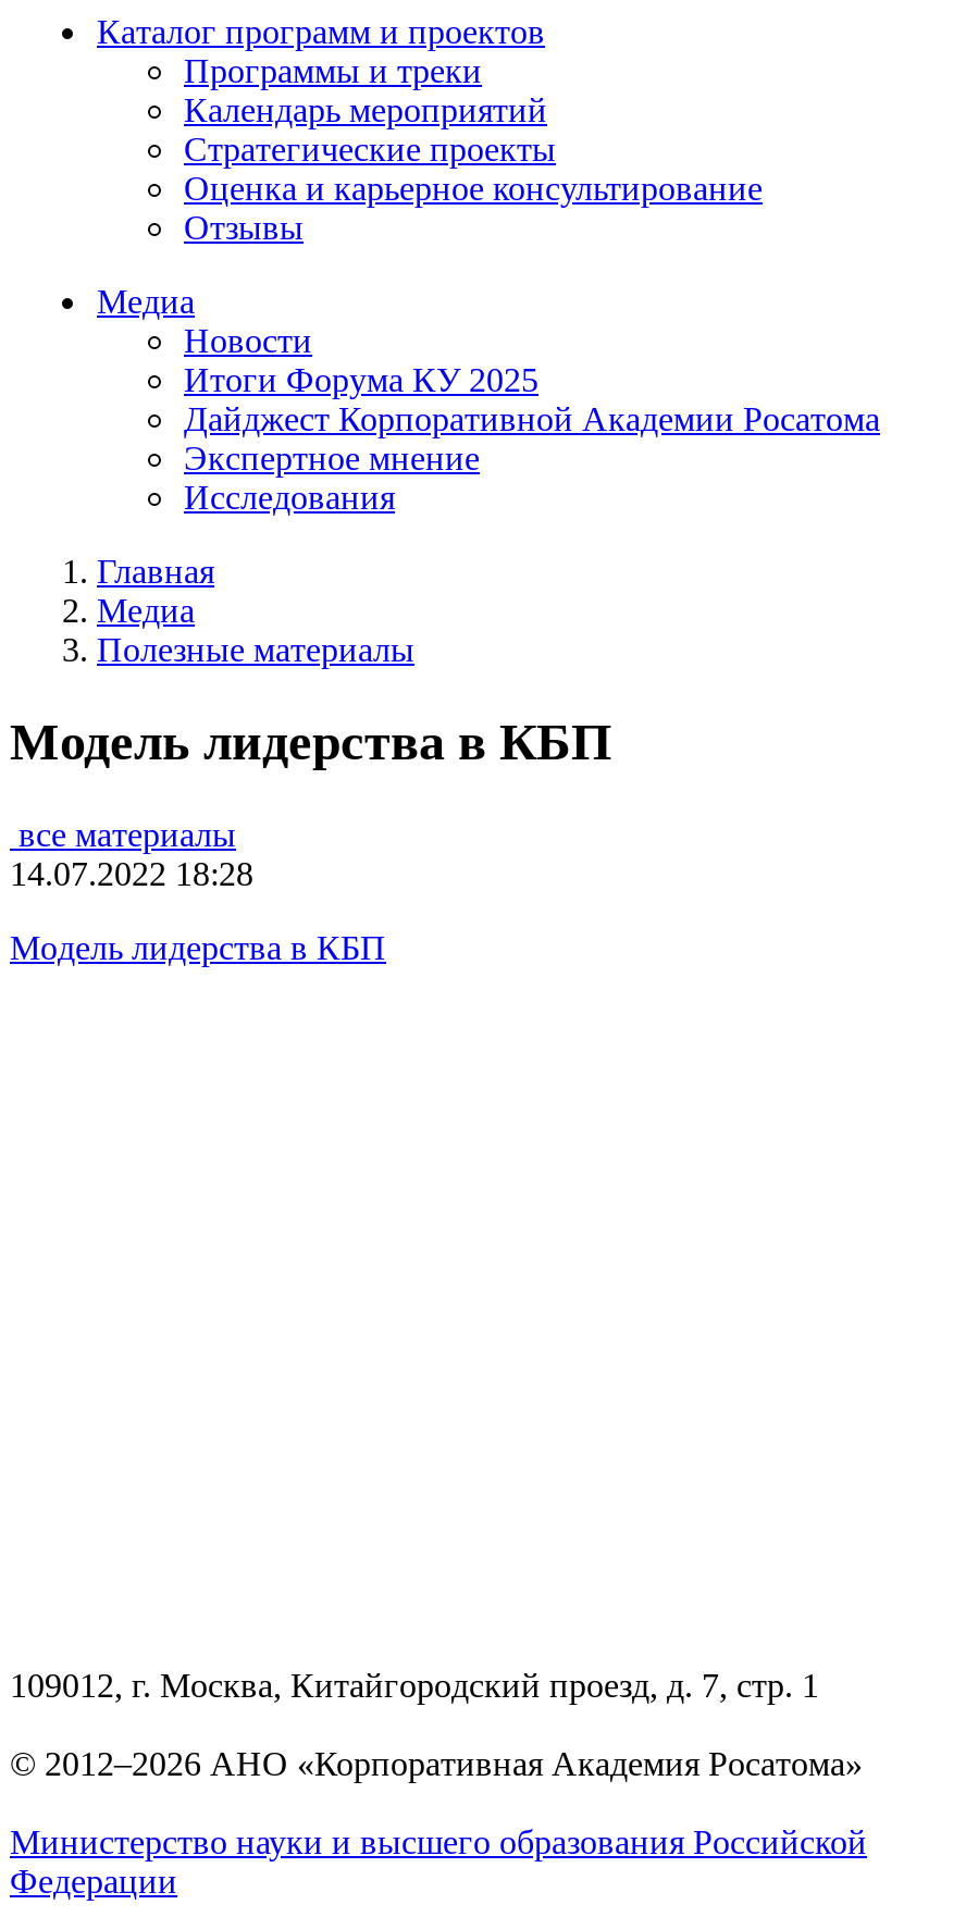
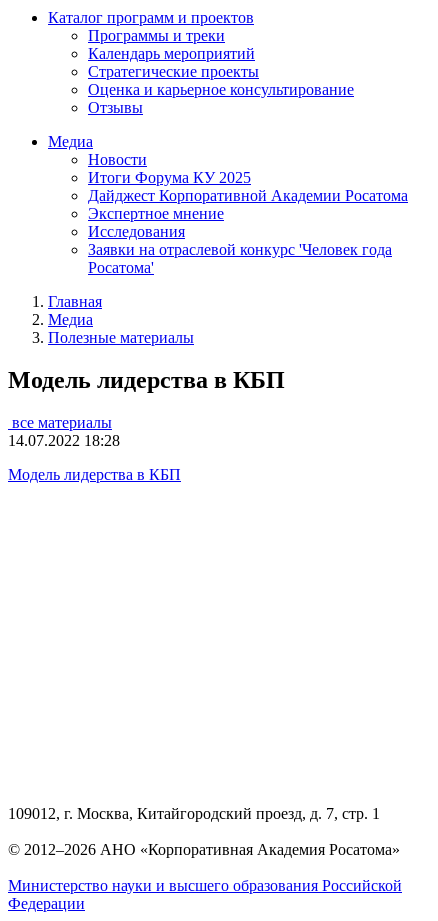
none -> [88,241,392,276] Заявки на отраслевой конкурс 'Человек года | Росатома'

